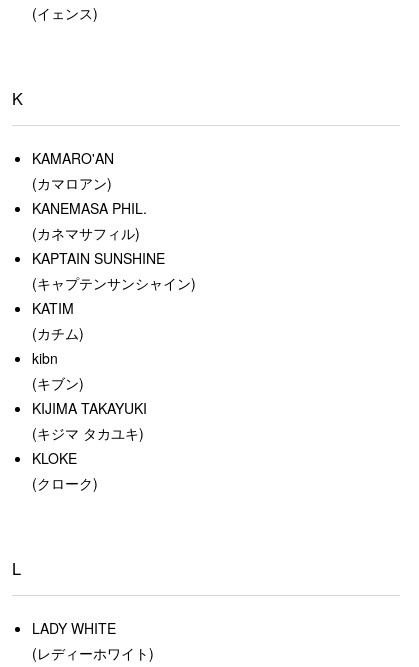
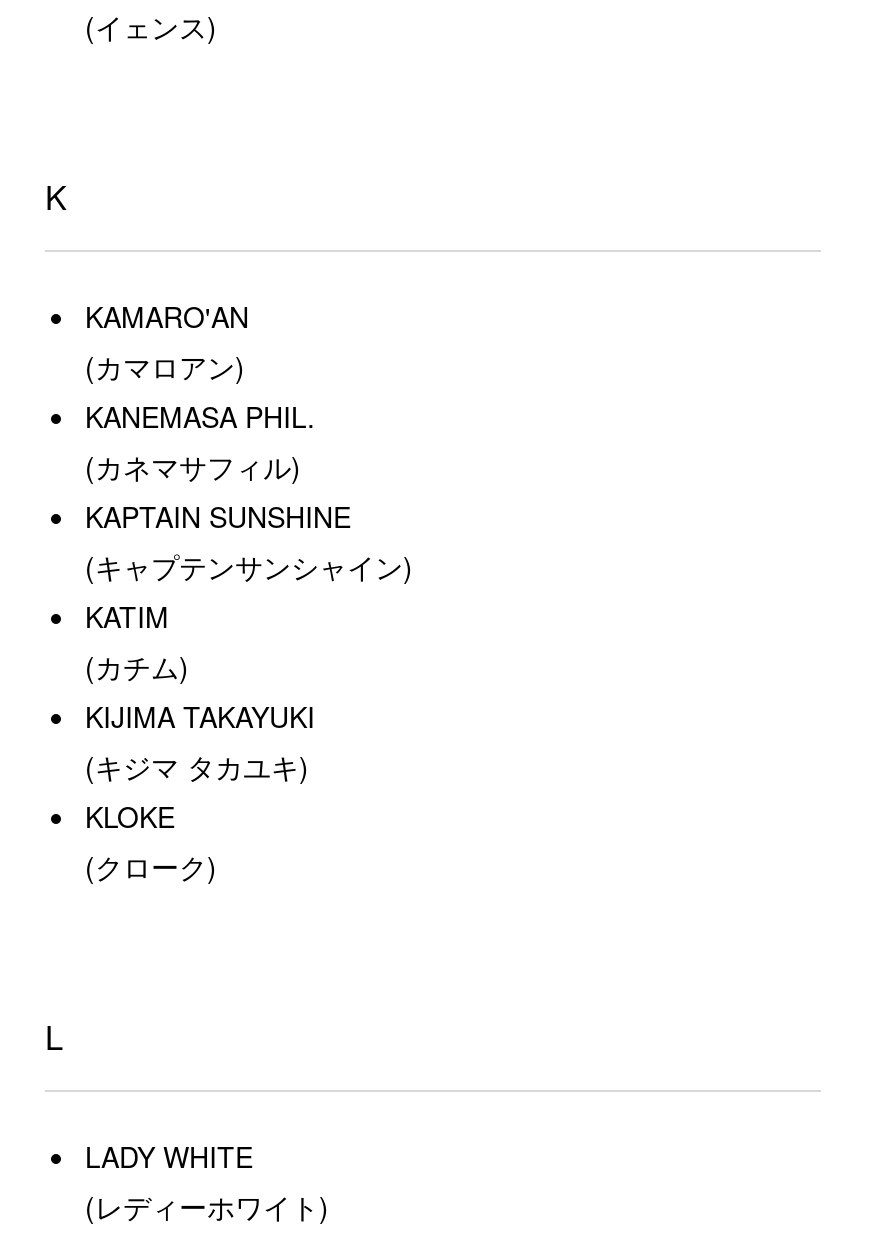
[32,348,84,393] kibn | (キブン) -> none

